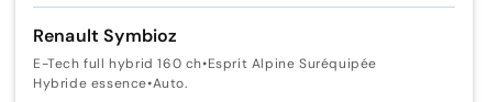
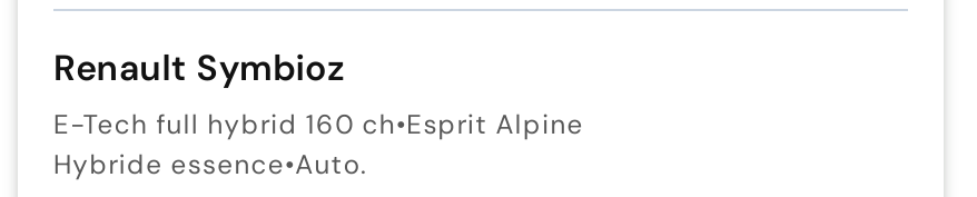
[33,55,377,72] E-Tech full hybrid 160 ch•Esprit Alpine Suréquipée -> [53,106,584,142] E-Tech full hybrid 160 ch•Esprit Alpine

